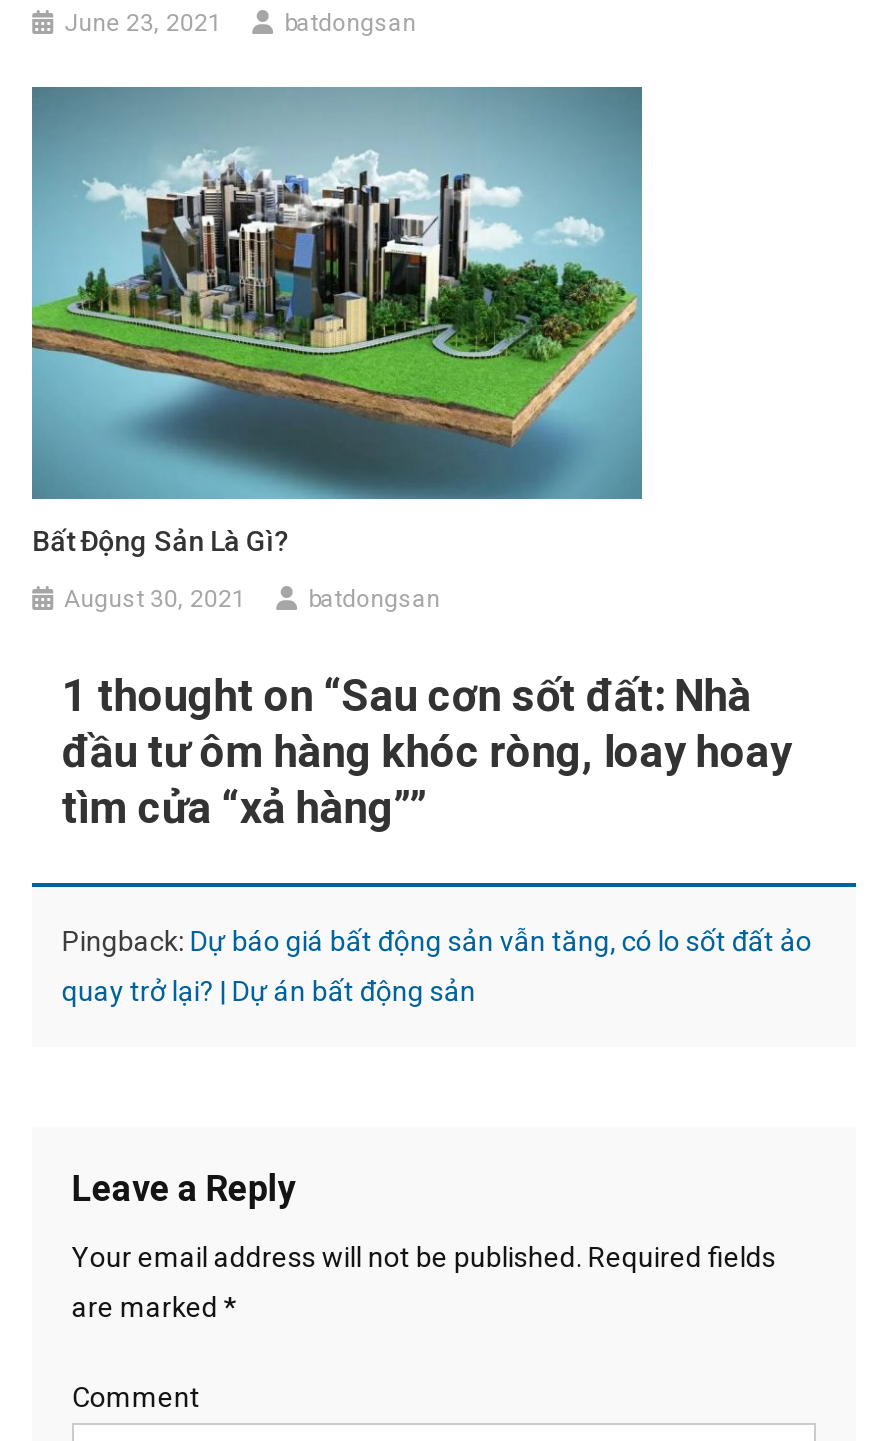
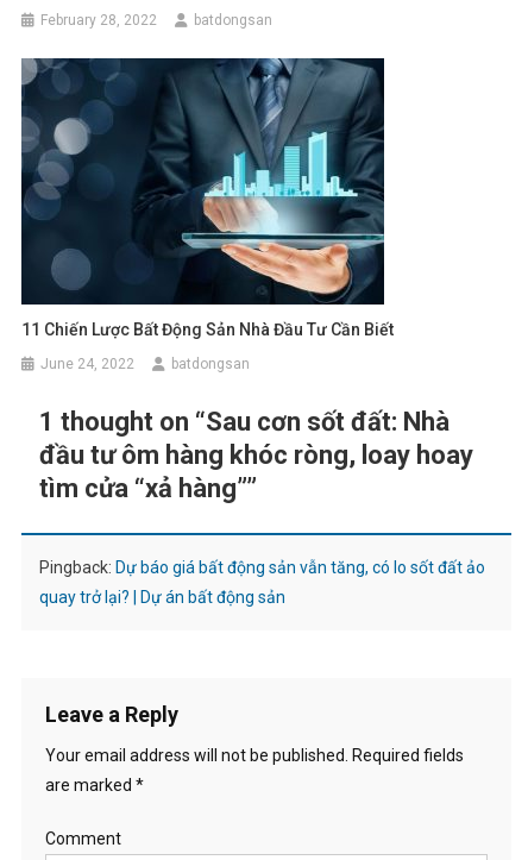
[64,9,222,37] June 23, 2021 -> [41,12,157,28] February 28, 2022
[30,85,644,557] [image] | Bất Động Sản Là Gì? -> [20,57,394,339] [image] | 11 Chiến Lược Bất Động Sản Nhà Đầu Tư Cần Biết
[64,585,246,613] August 30, 2021 -> [41,356,134,372] June 24, 2022

